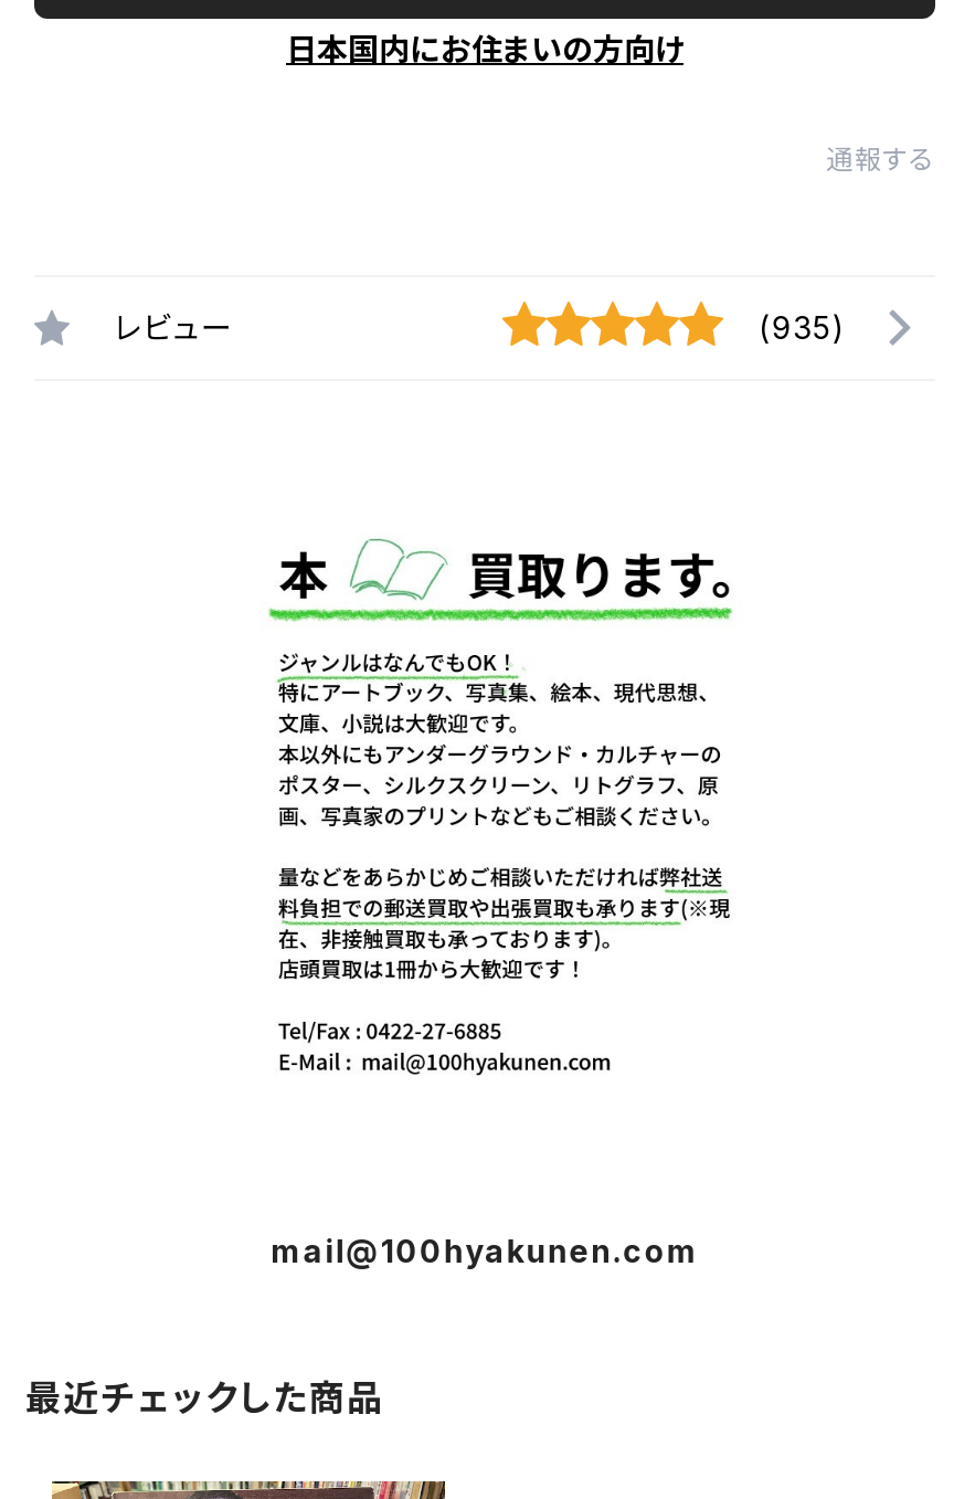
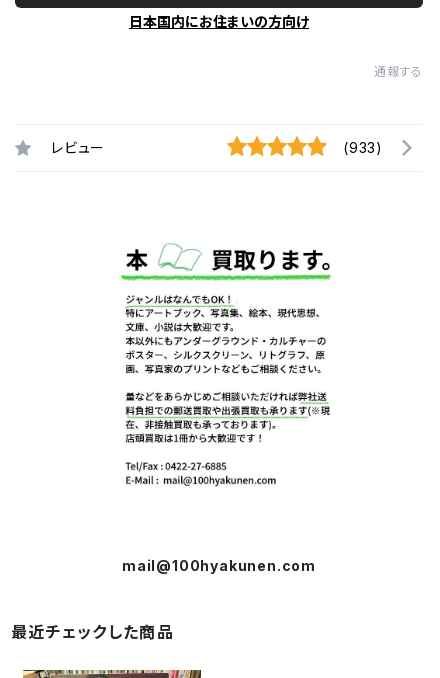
[759,308,847,346] (935) -> [343,139,383,156] (933)

